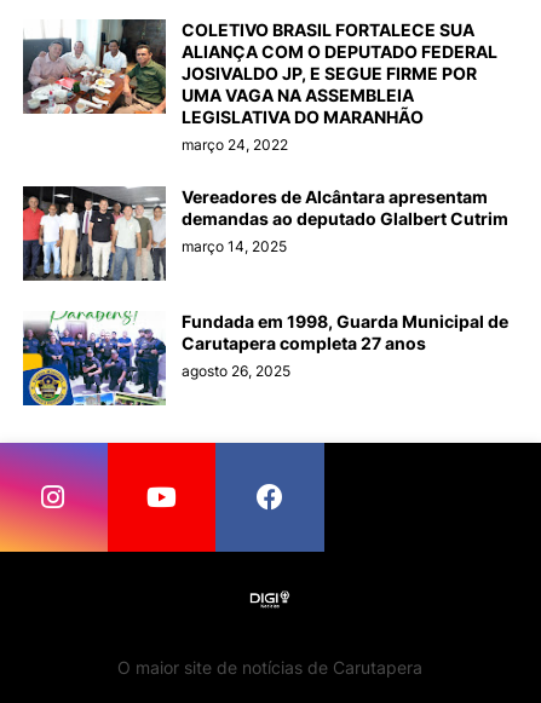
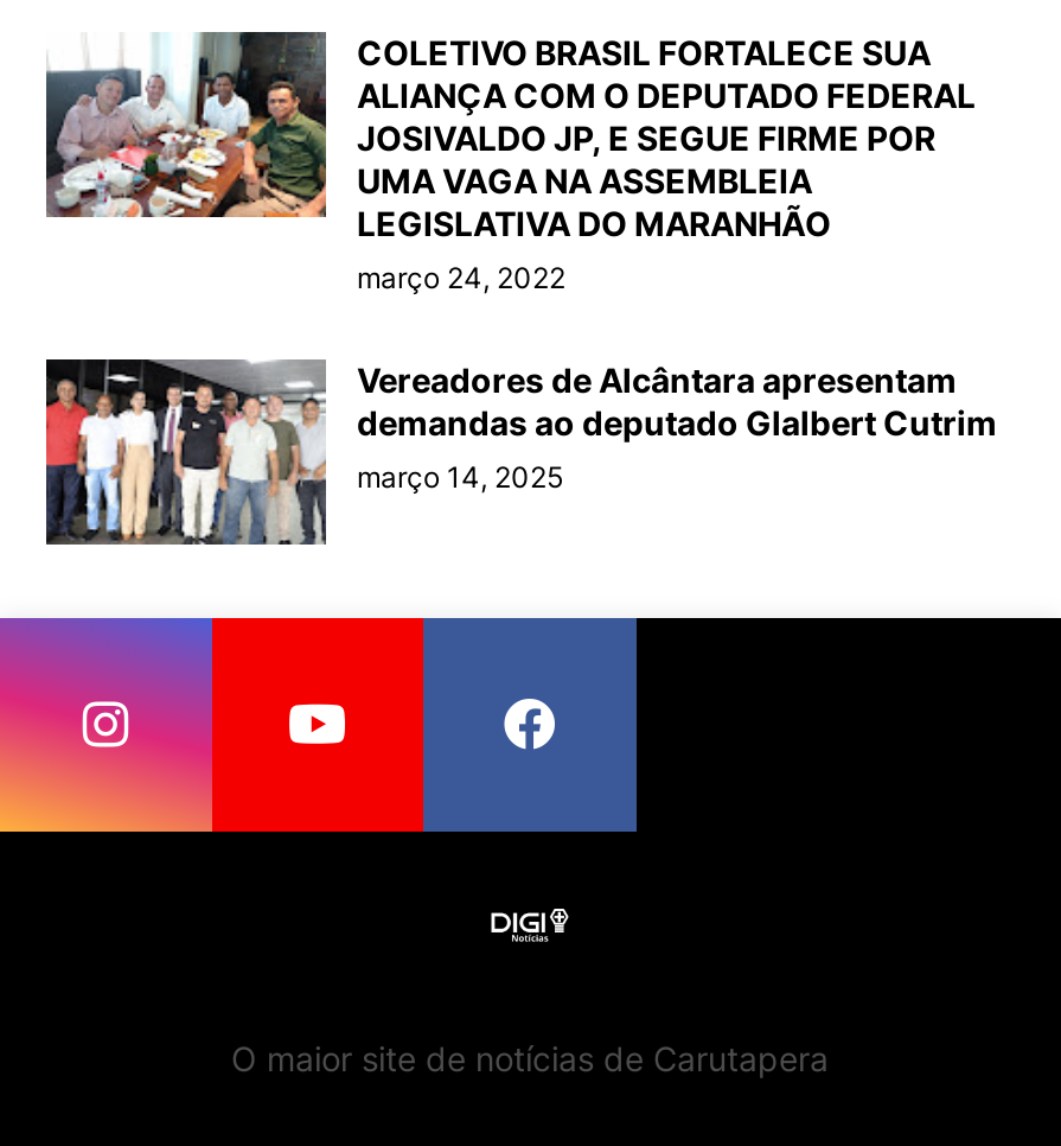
[22,311,508,407] [image] | Fundada em 1998, Guarda Municipal de | Carutapera completa 27 anos | agosto 26, 2025 -> none

